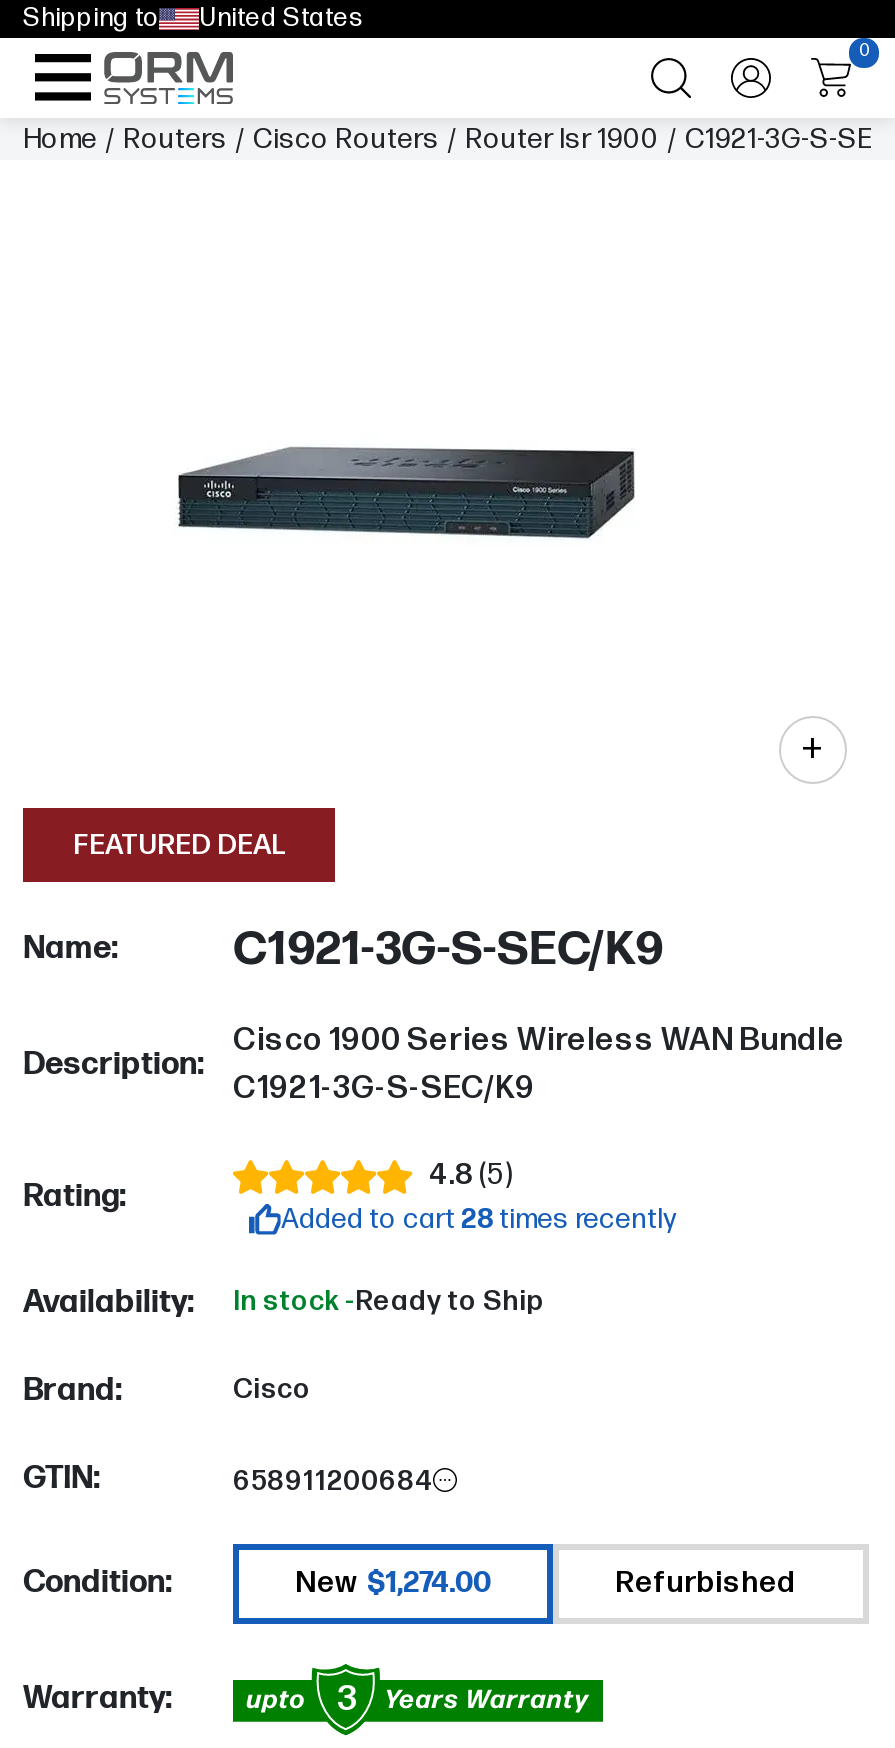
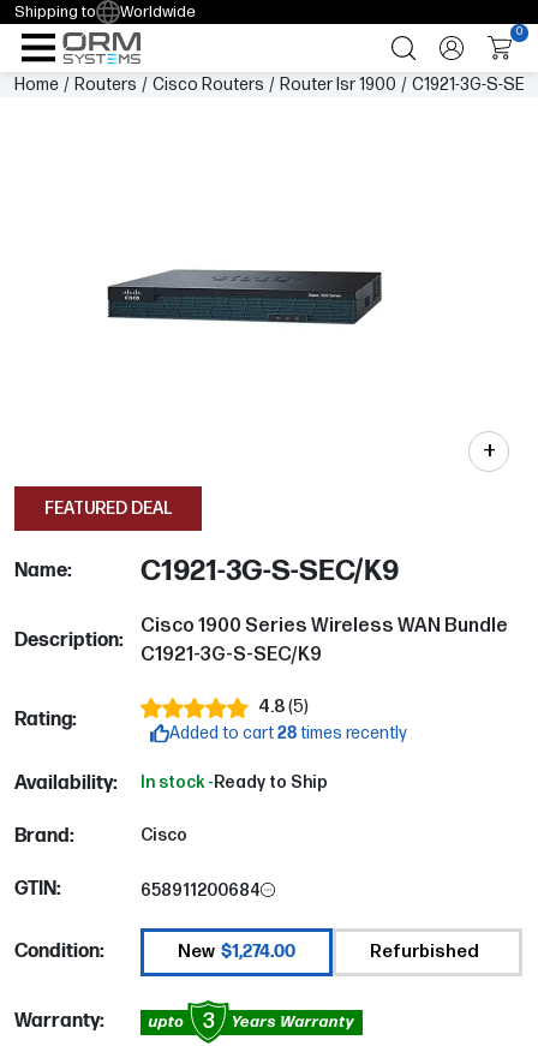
[199,2,365,34] United States -> [120,2,196,21] Worldwide

